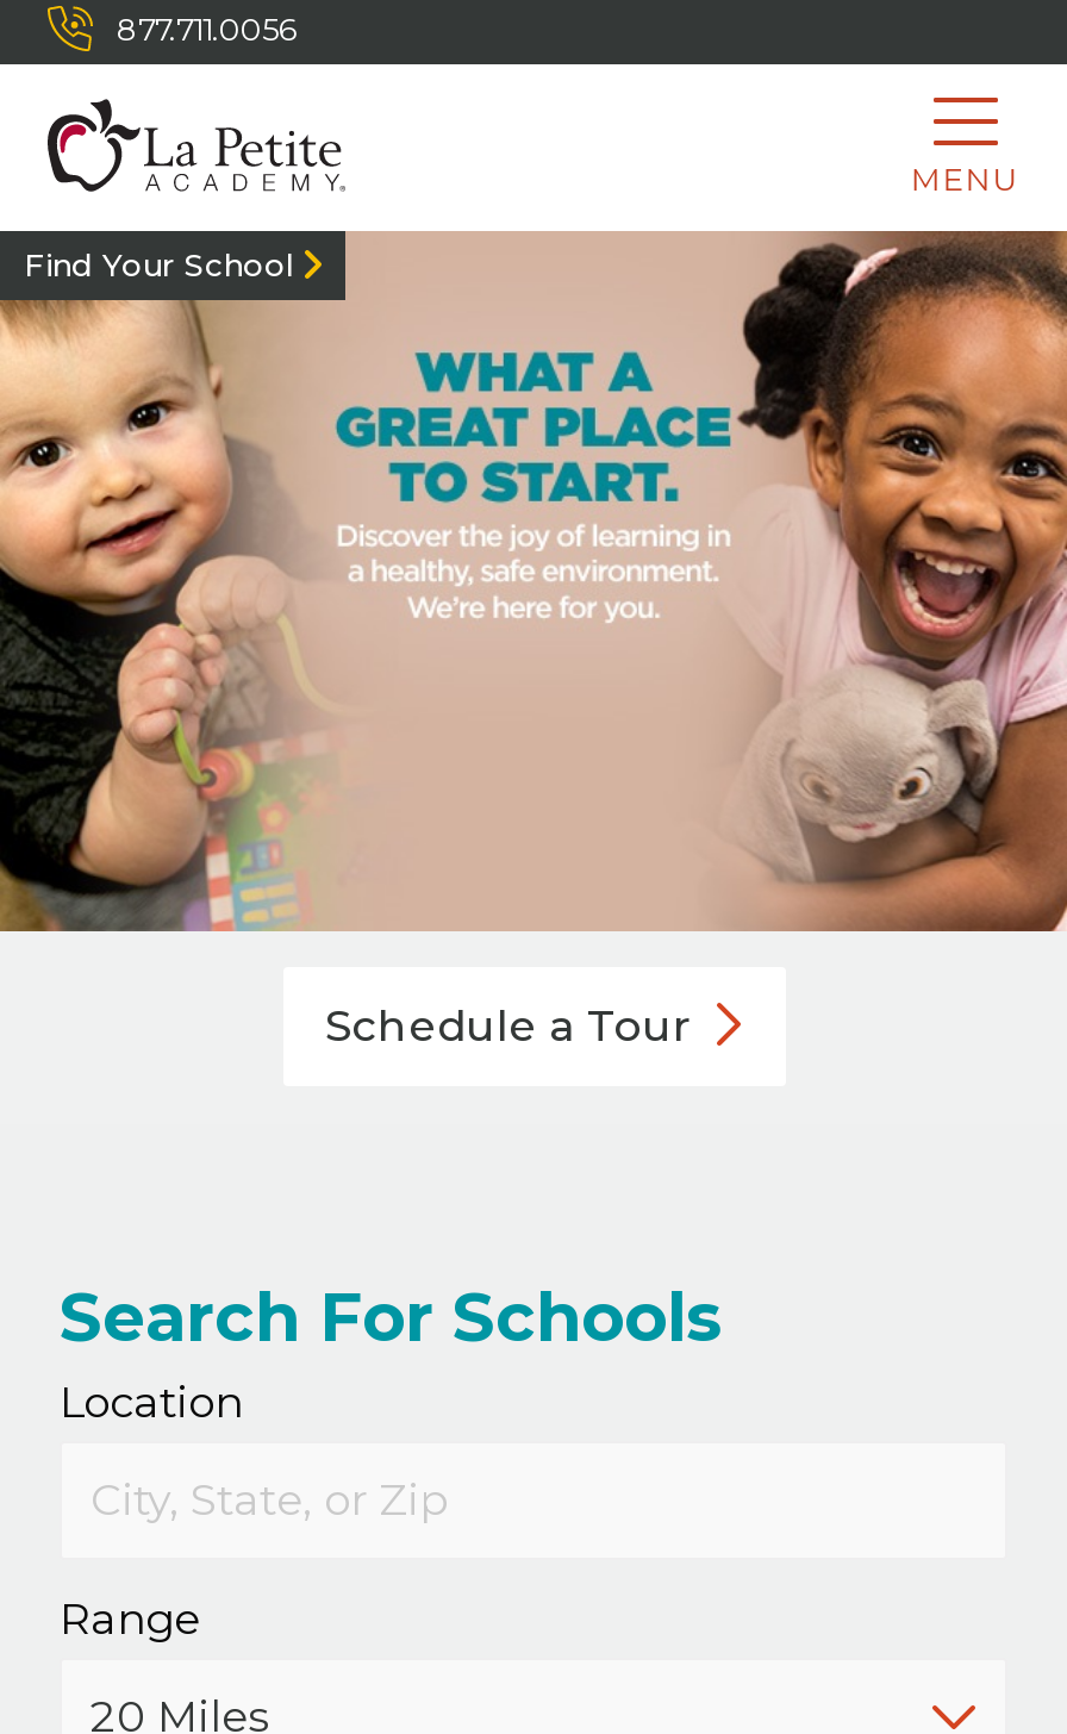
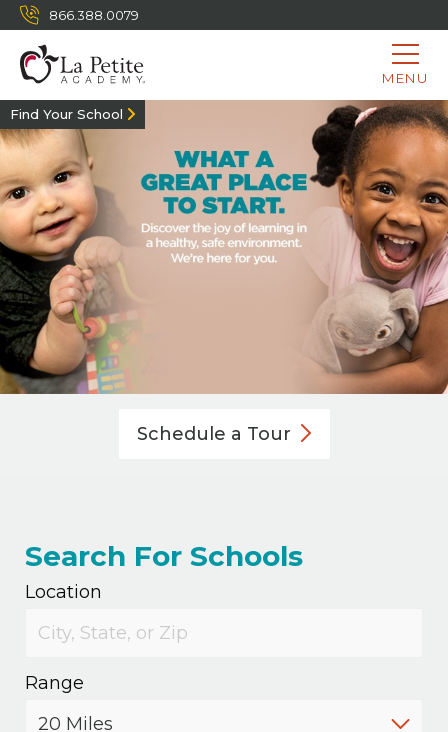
[117,10,298,48] 877.711.0056 -> [49,7,139,23] 866.388.0079

